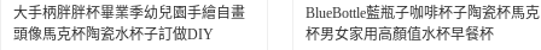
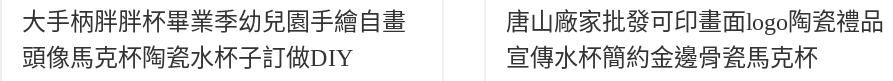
[306,5,540,43] BlueBottle藍瓶子咖啡杯子陶瓷杯馬克 | 杯男女家用高顏值水杯早餐杯 -> [506,8,884,72] 唐山廠家批發可印畫面logo陶瓷禮品 | 宣傳水杯簡約金邊骨瓷馬克杯

